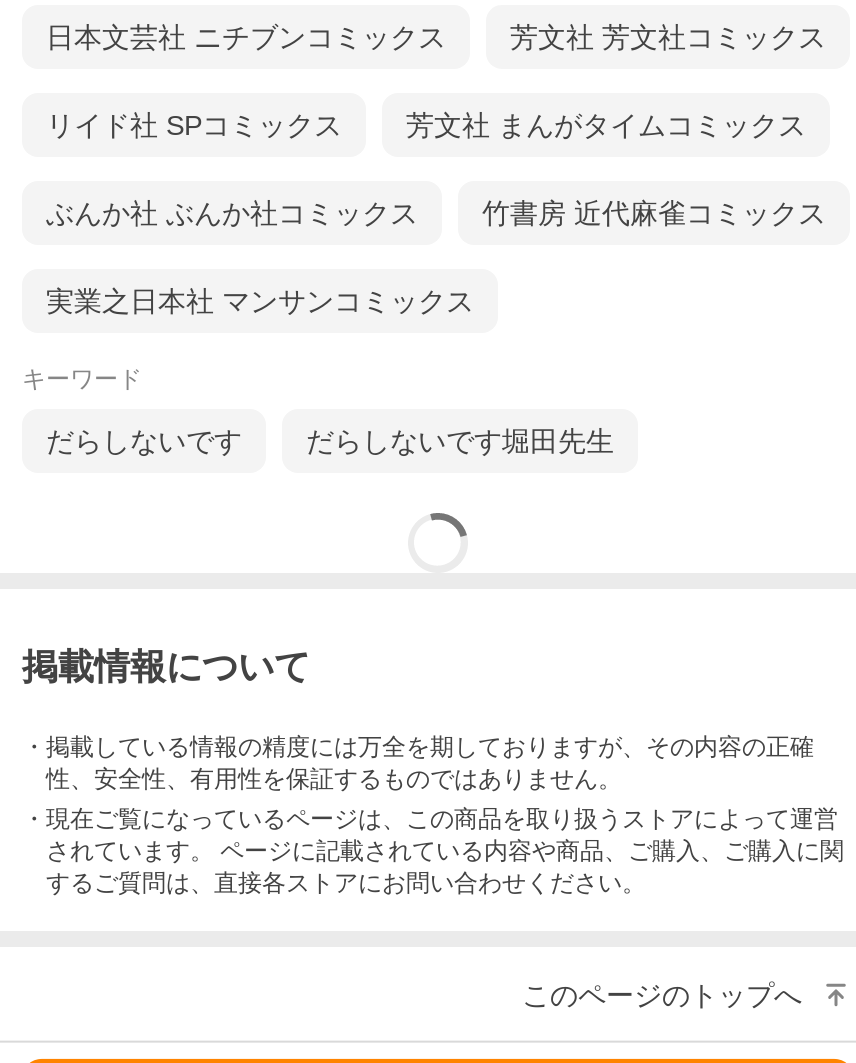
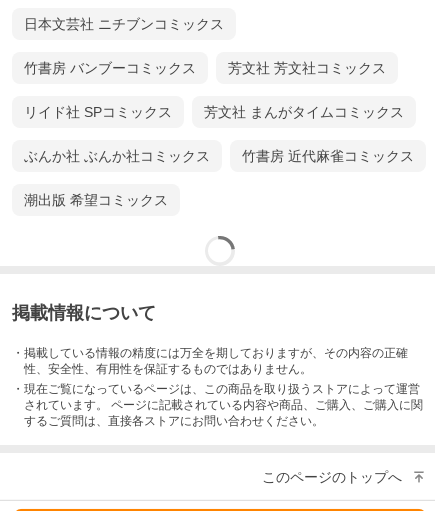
moved [46,21,826,229] -> [24,60,414,164]: 芳文社 芳文社コミックス | リイド社 SPコミックス | 芳文社 まんがタイムコミックス | ぶんか社 ぶんか社コミックス | 竹書房 近代麻雀コミックス
none -> [24,60,196,76] 竹書房 バンブーコミックス
[22,285,614,457] 実業之日本社 マンサンコミックス | キーワード | だらしないです | だらしないです堀田先生 -> [24,192,168,208] 潮出版 希望コミックス

